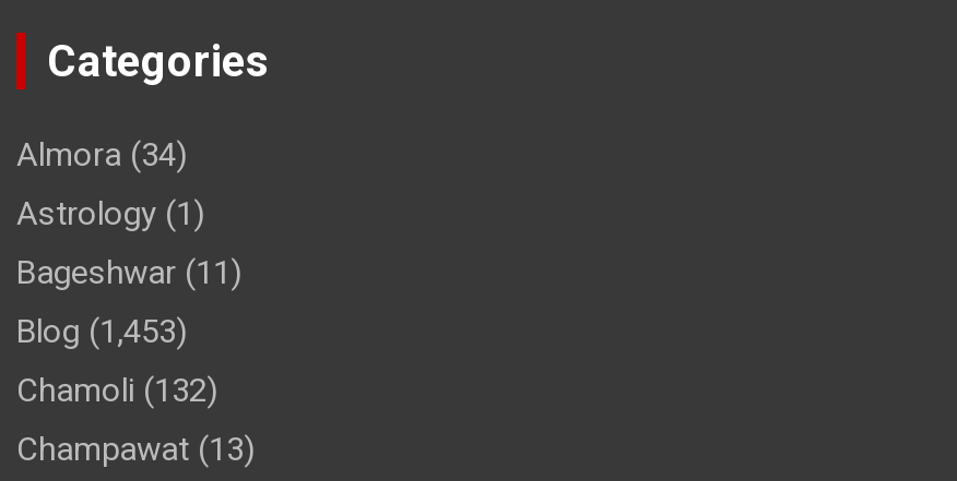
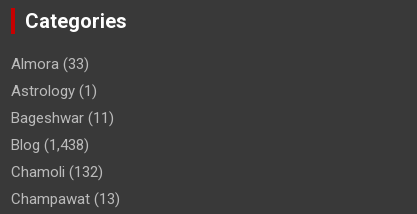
[16,135,187,175] Almora (34) -> [11,55,89,73] Almora (33)
[16,312,187,351] Blog (1,453) -> [11,136,89,154] Blog (1,438)

